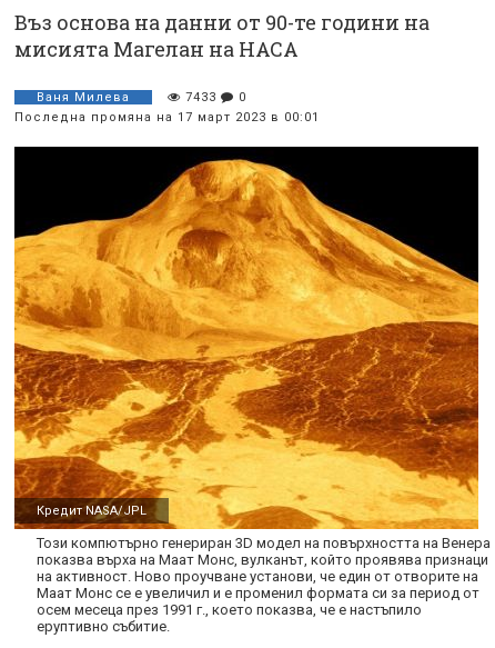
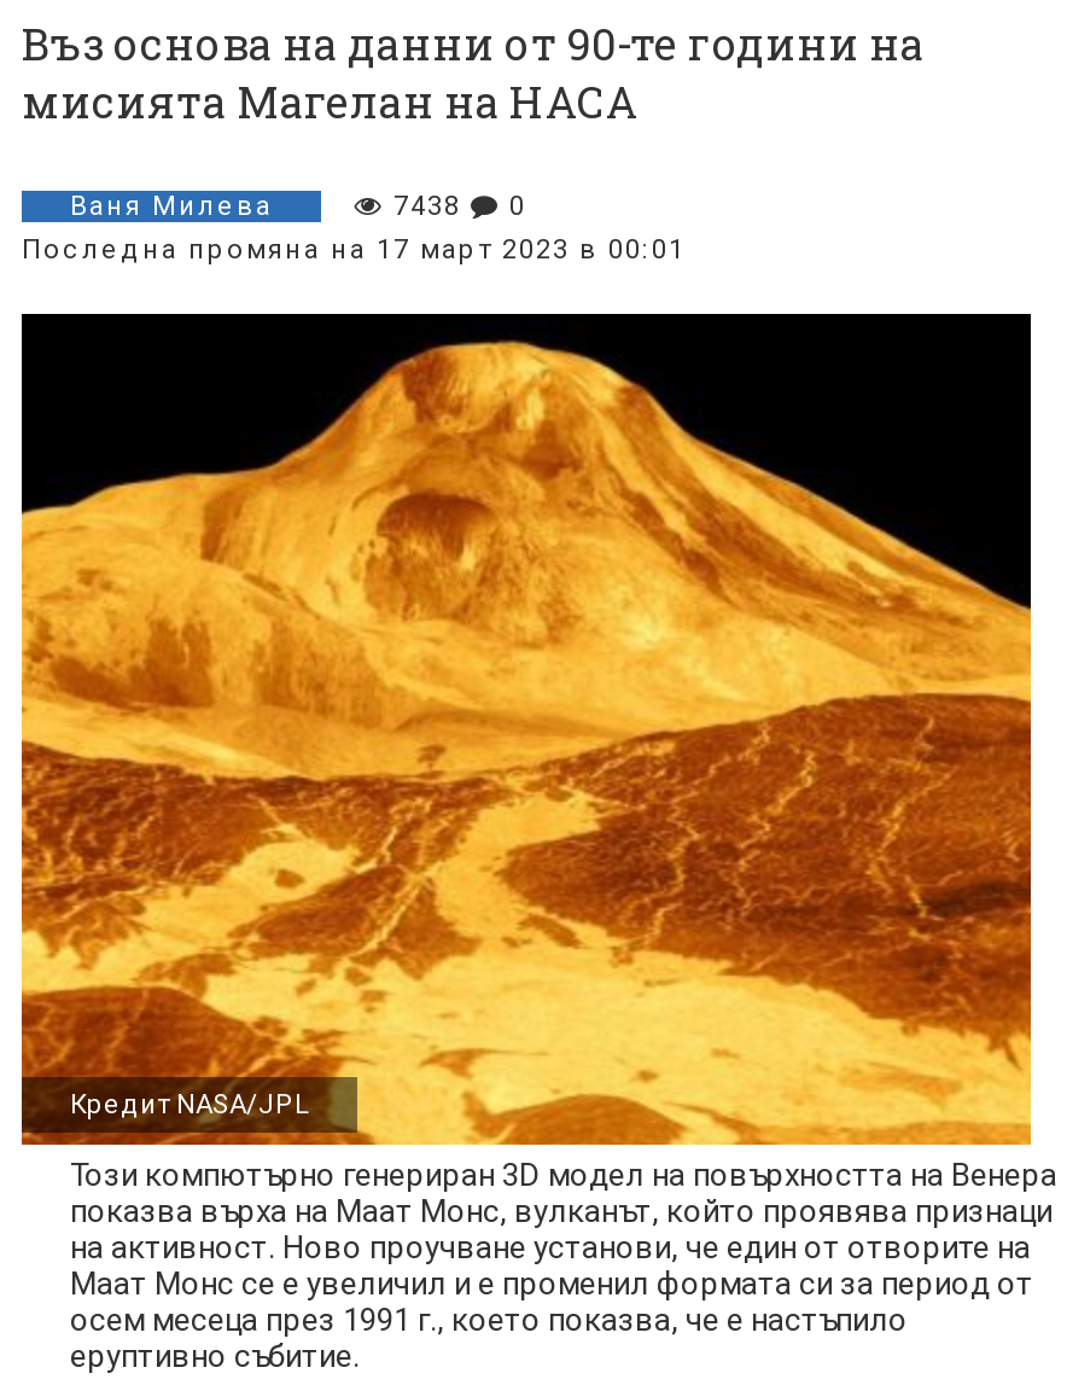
[181,90,246,104] 7433 0 -> [384,191,526,222] 7438 0

